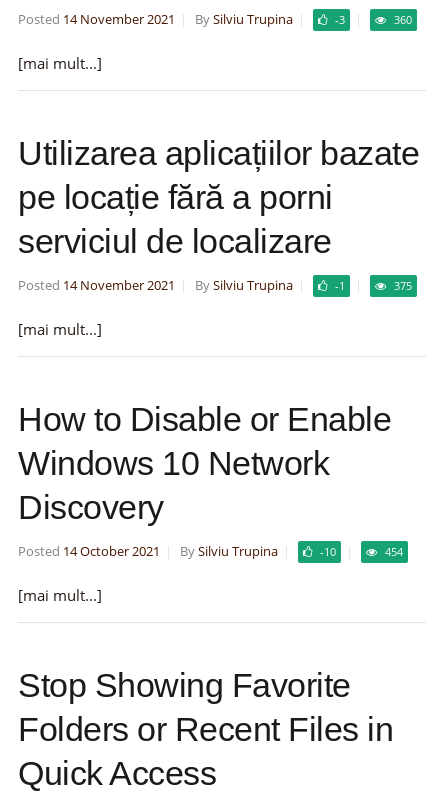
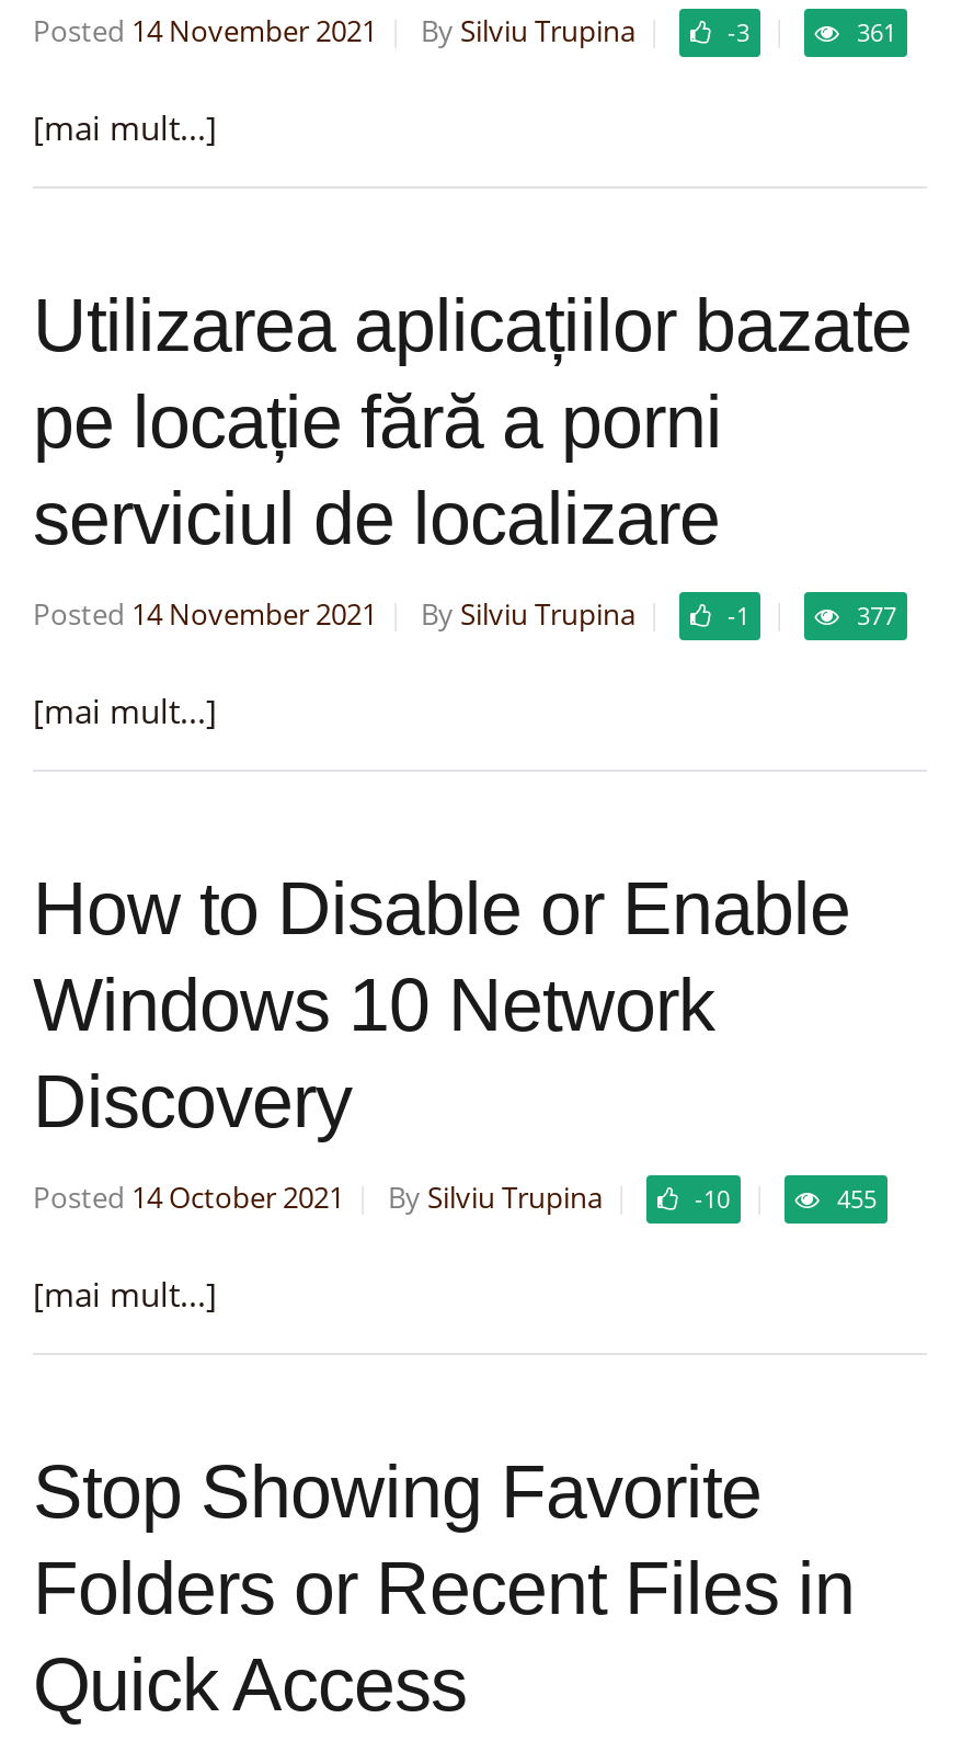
[394,12,412,27] 360 -> [857,14,896,47] 361
[394,278,412,293] 375 -> [857,598,896,631] 377
[385,544,403,559] 454 -> [837,1181,877,1214] 455

